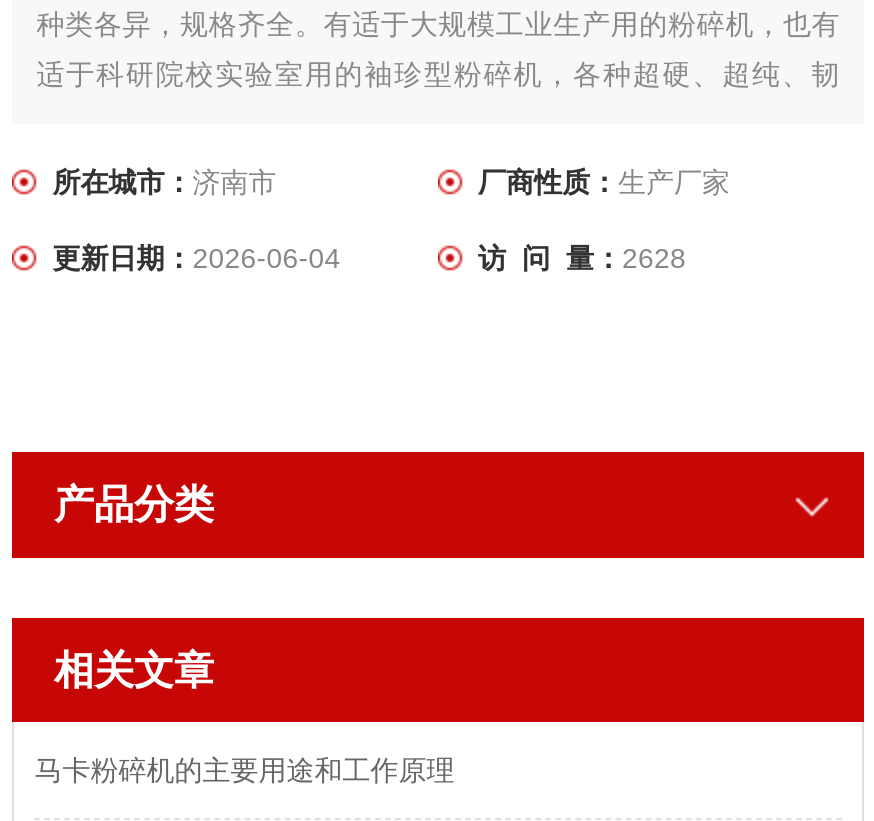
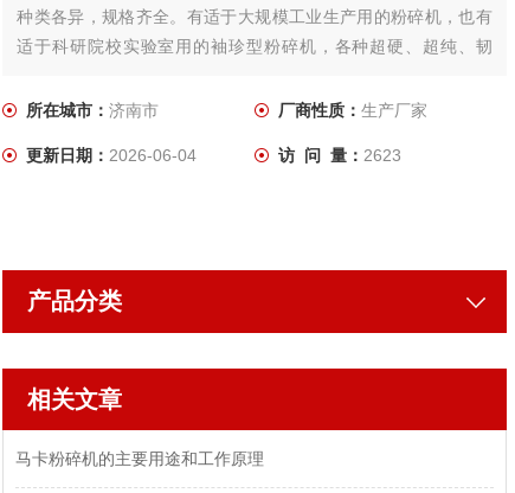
[478,243,686,275] 访 问 量：2628 -> [278,146,401,165] 访 问 量：2623

